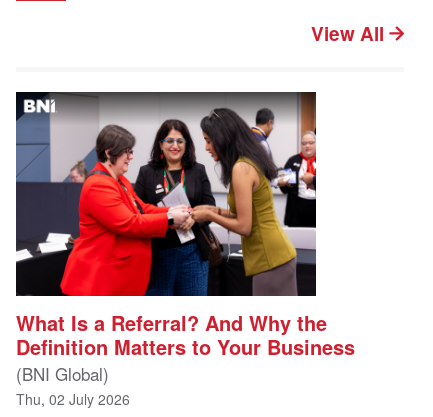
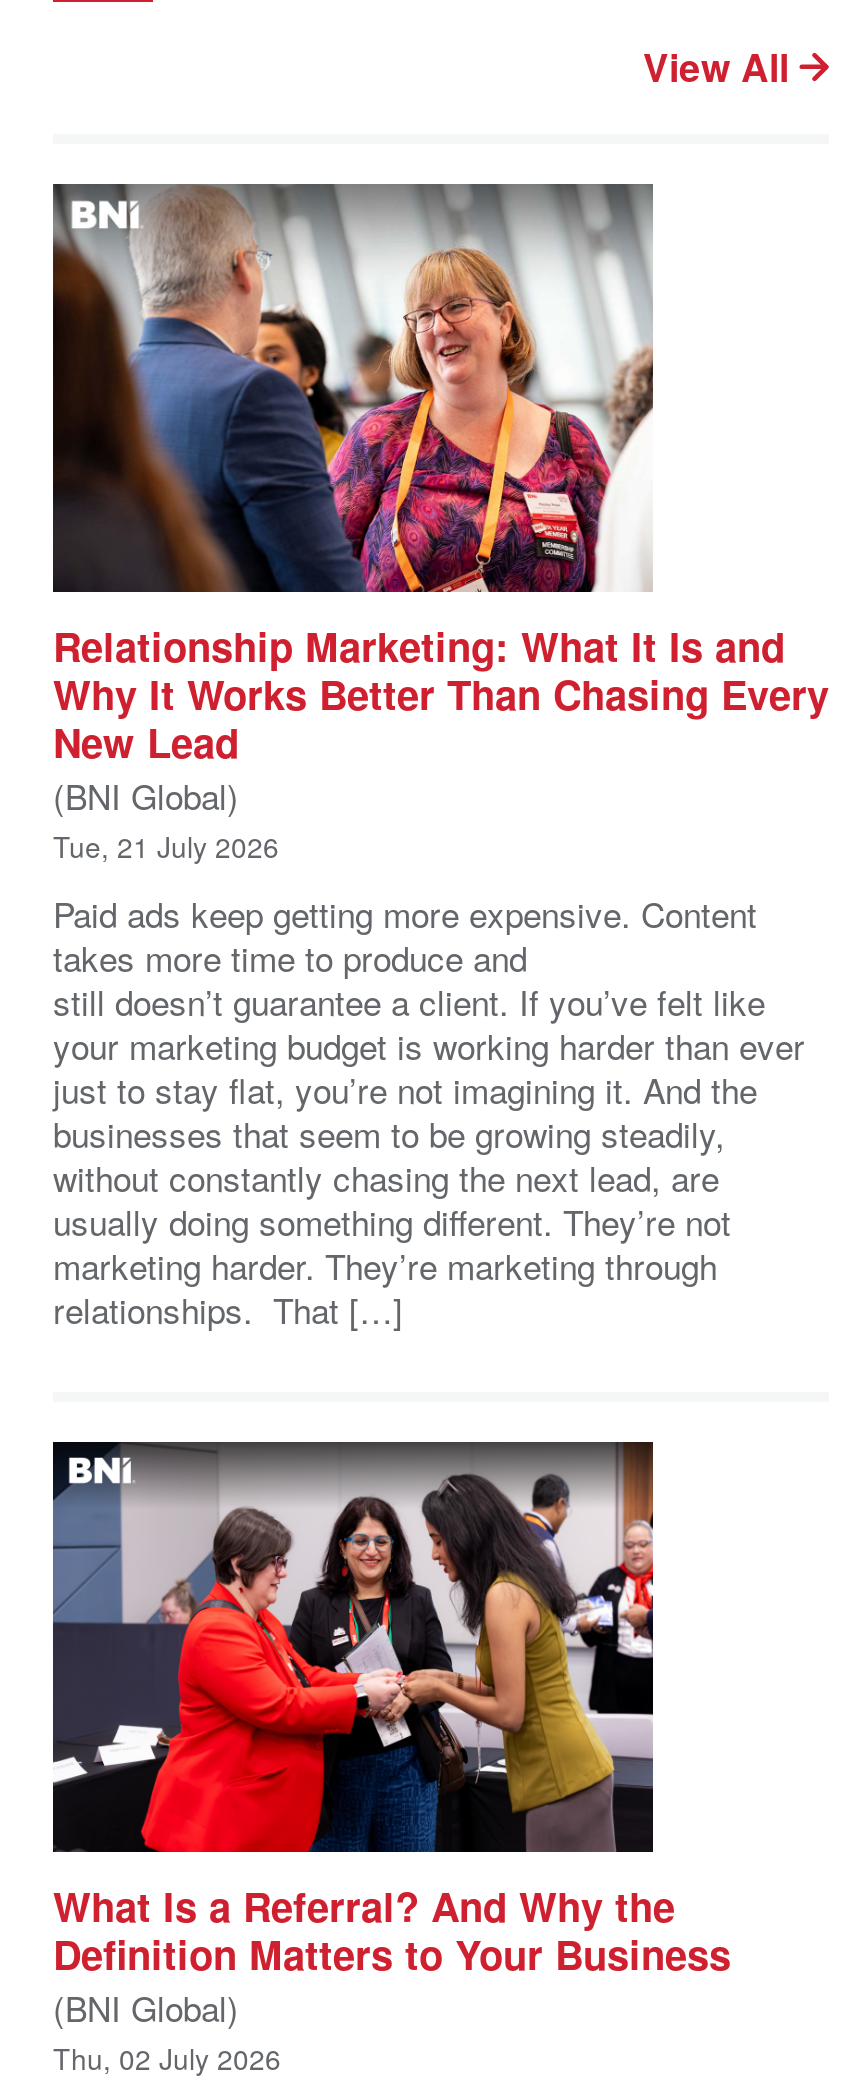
none -> [51,184,829,1335] [image] | Relationship Marketing: What It Is and | Why It Works Better Than Chasing Every | New Lead | (BNI Global) | Tue, 21 July 2026 | Paid ads keep getting more expensive. Content | takes more time to produce and | still doesn’t guarantee a client. If you’ve felt like | your marketing budget is working harder than ever | just to stay flat, you’re not imagining it. And the | businesses that seem to be growing steadily, | without constantly chasing the next lead, are | usually doing something different. They’re not | marketing harder. They’re marketing through | relationships. That […]

